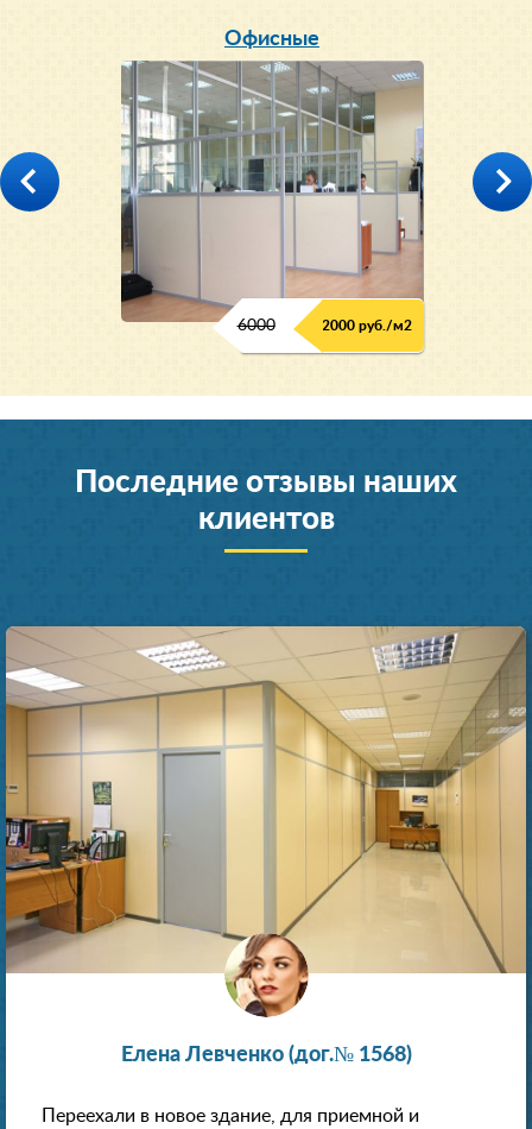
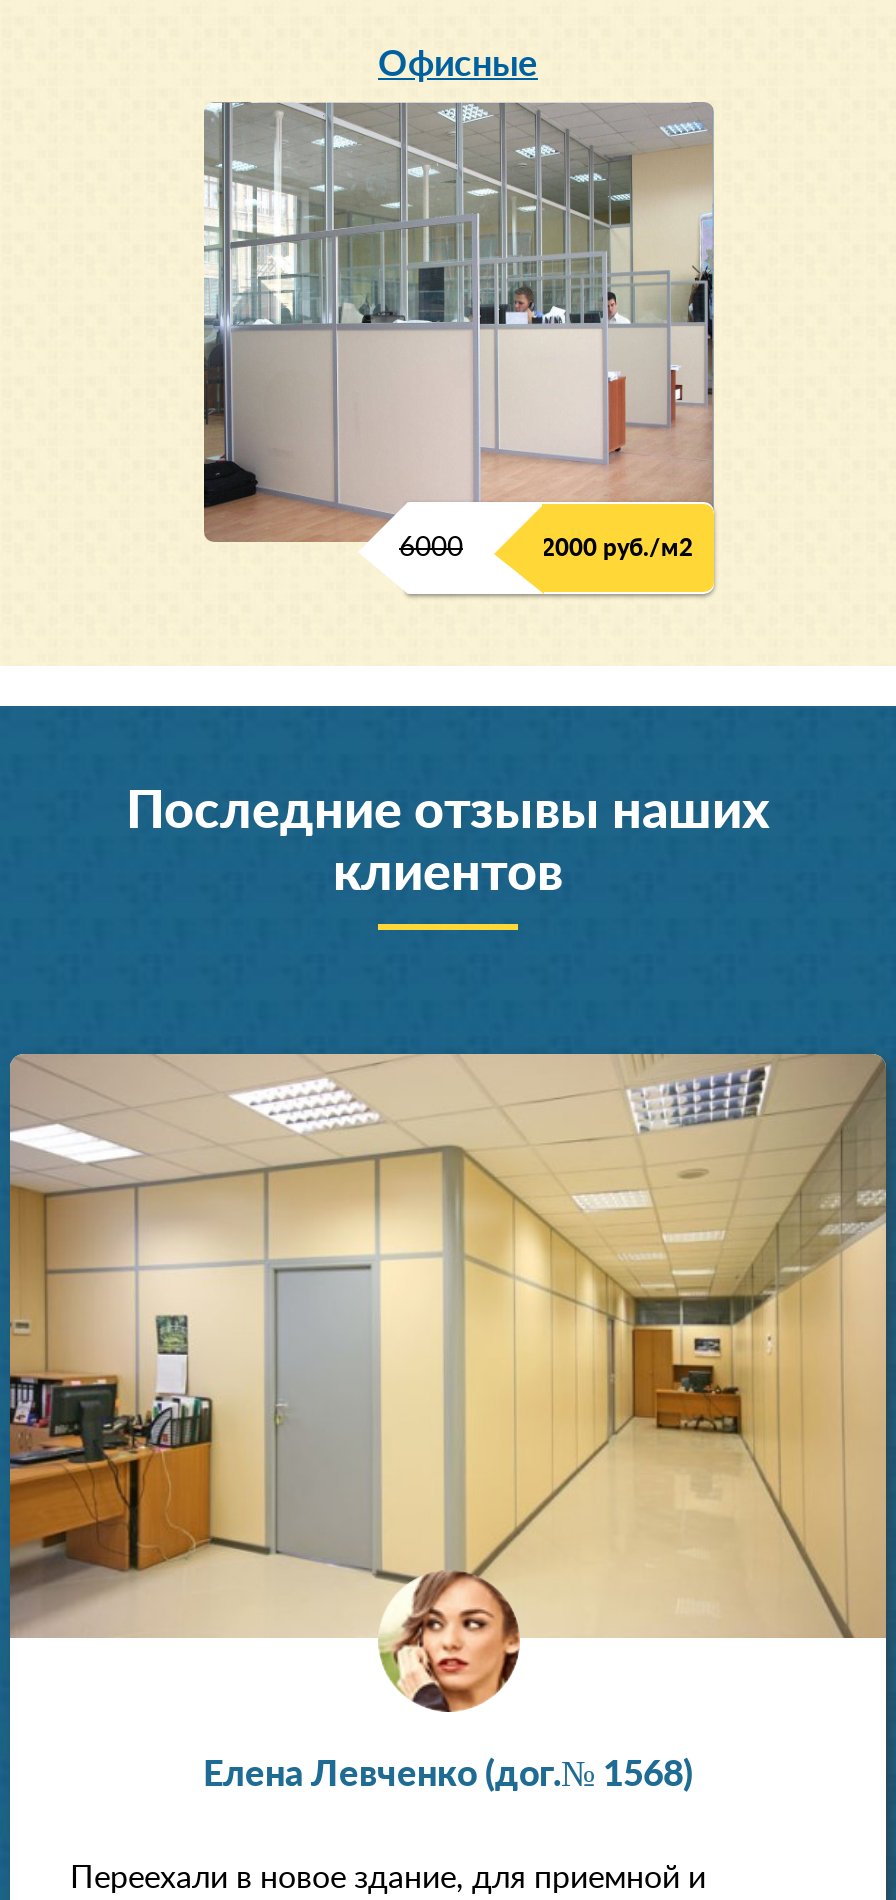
[4,151,61,213] [image] -> none
[471,151,528,213] [image] -> none

